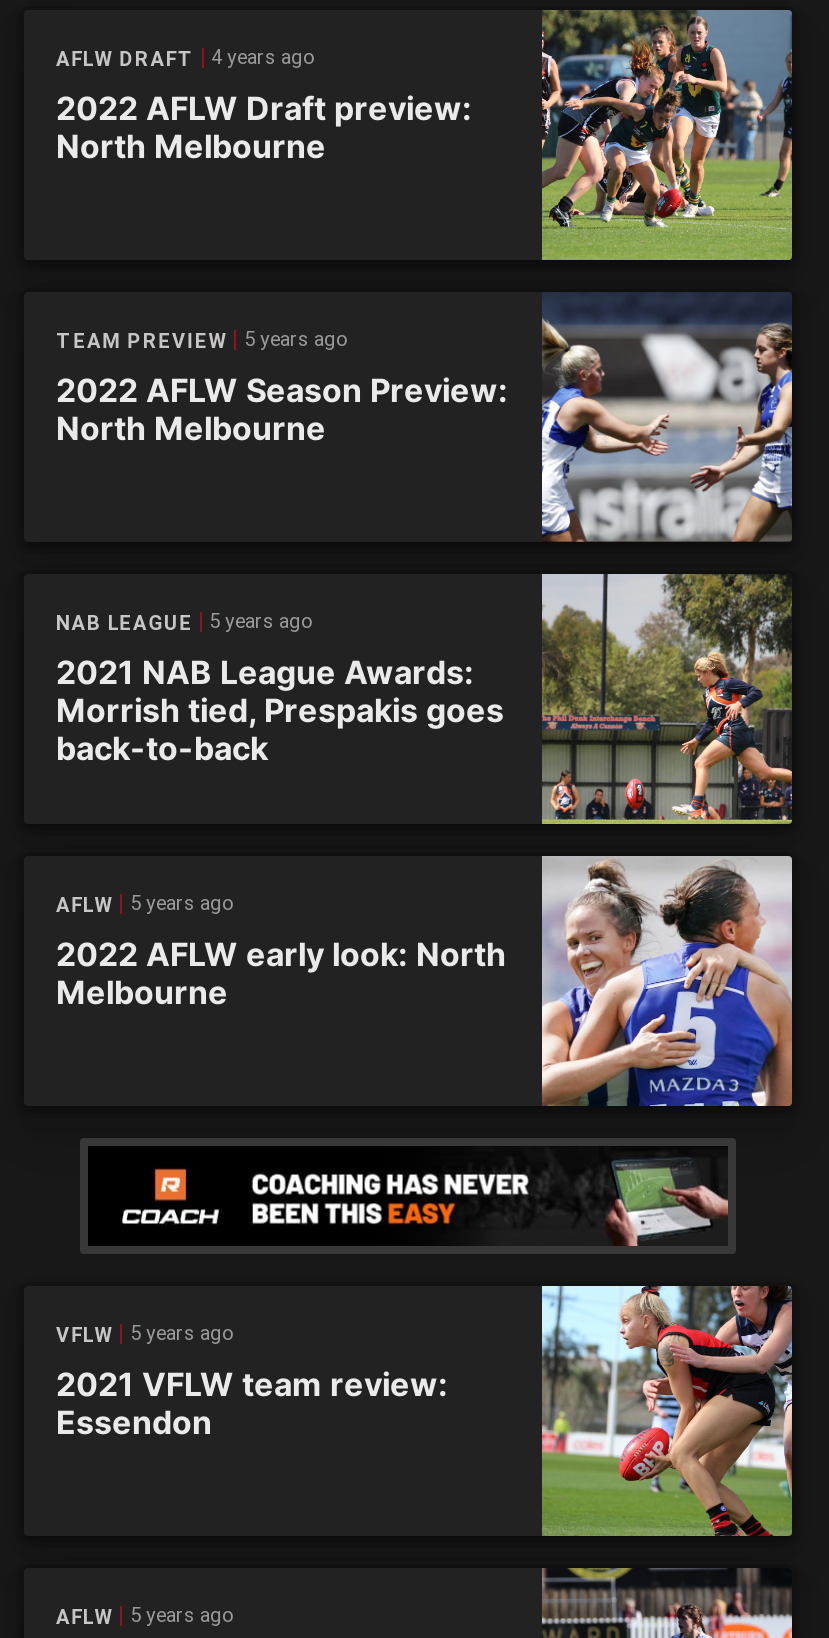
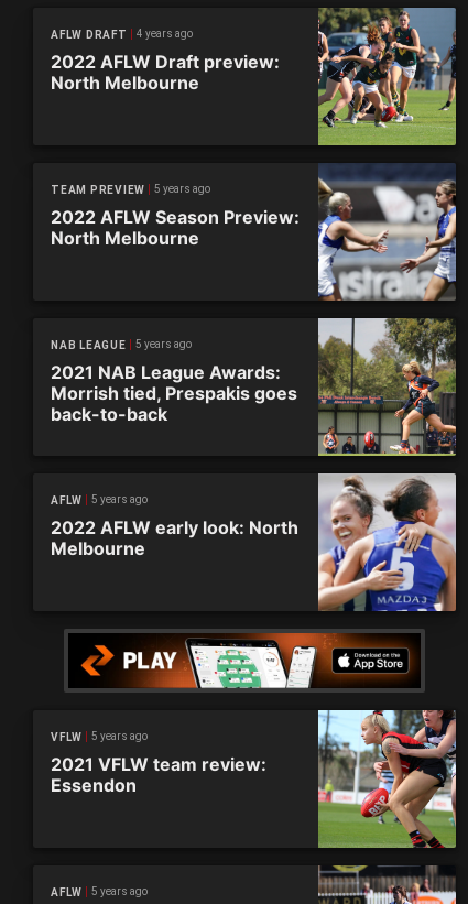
[112,1146,730,1248] [image] -> [80,632,421,689] [image]

